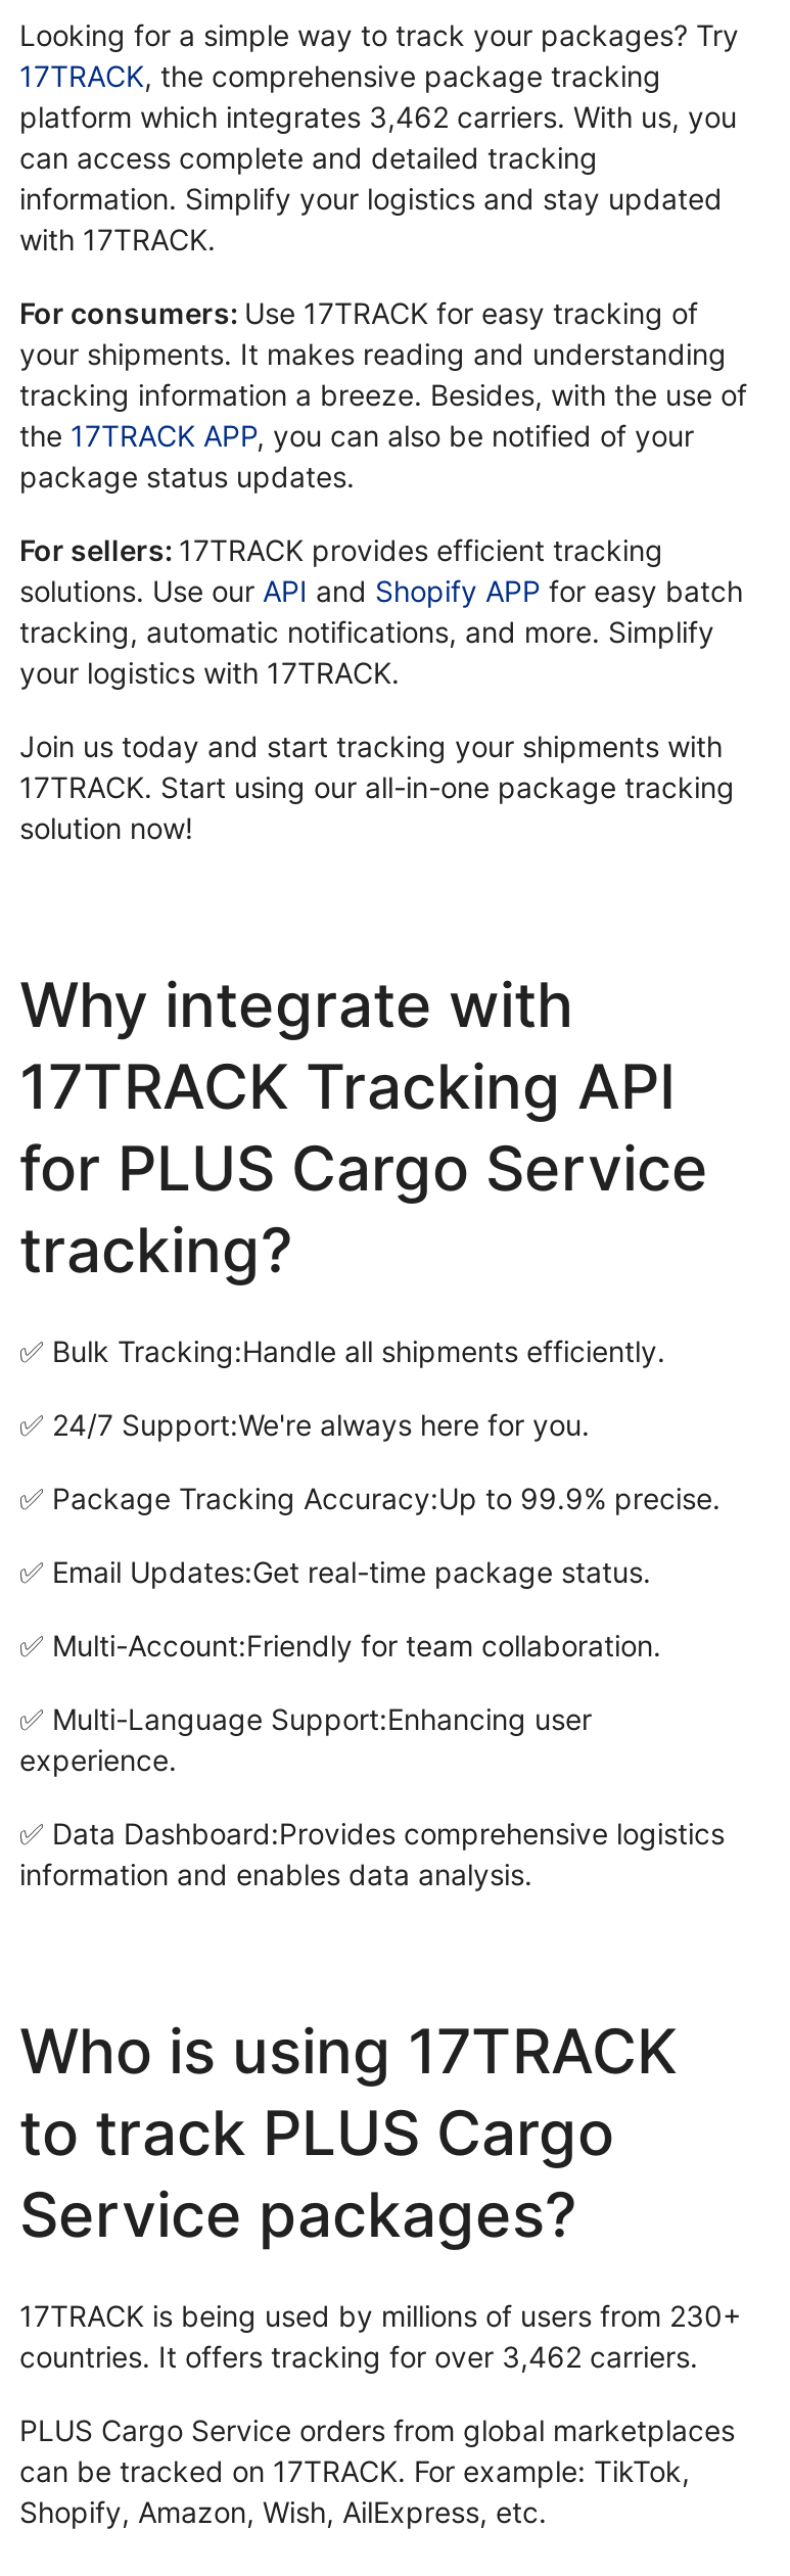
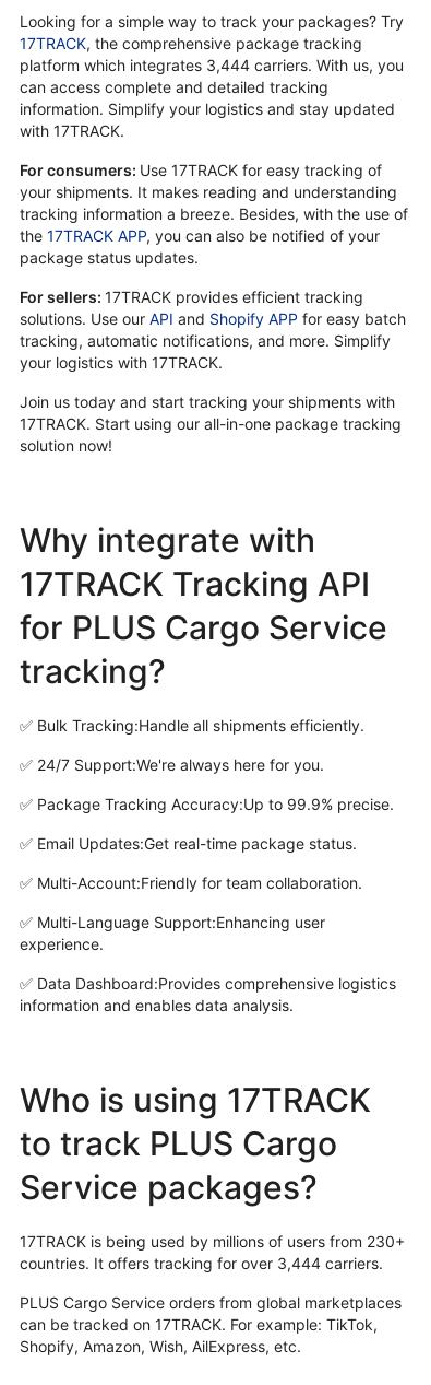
[19,100,737,135] platform which integrates 3,462 carriers. With us, you -> [20,56,404,75] platform which integrates 3,444 carriers. With us, you
[19,2340,698,2374] countries. It offers tracking for over 3,462 carriers. -> [20,1254,383,1273] countries. It offers tracking for over 3,444 carriers.

